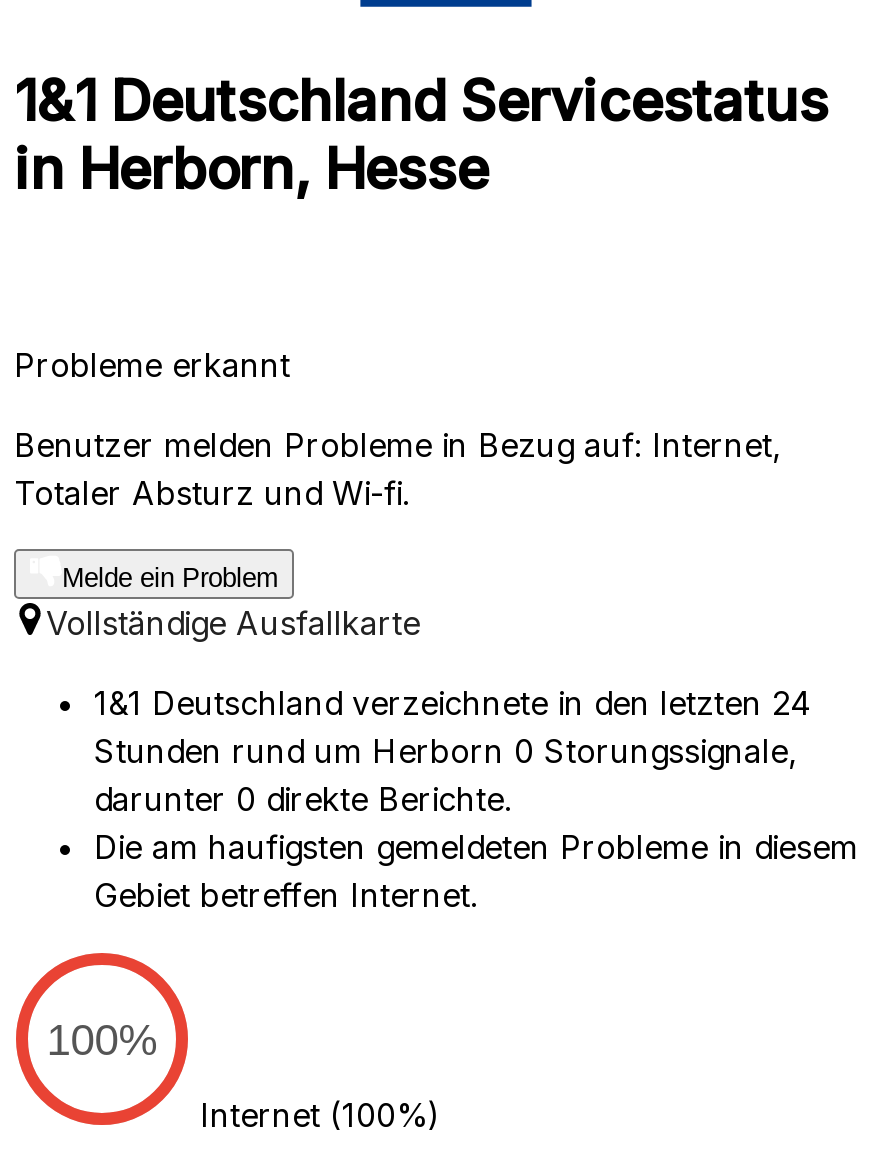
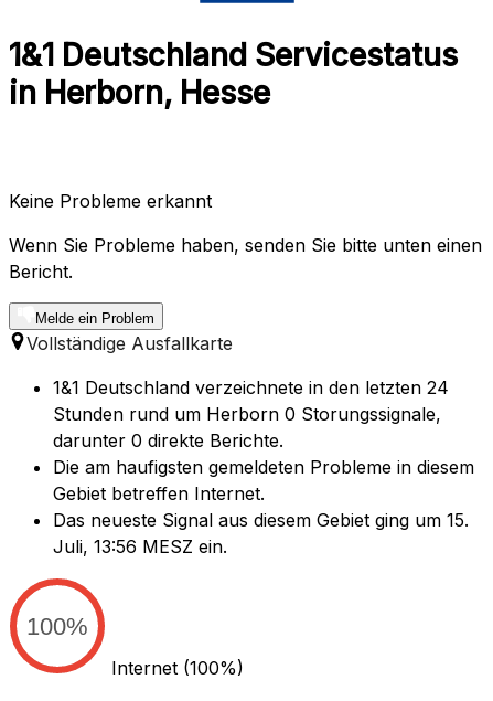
[14,346,290,386] Probleme erkannt -> [9,190,212,212] Keine Probleme erkannt
[14,426,782,514] Benutzer melden Probleme in Bezug auf: Internet, | Totaler Absturz und Wi-fi. -> [9,234,482,283] Wenn Sie Probleme haben, senden Sie bitte unten einen | Bericht.
none -> [53,509,469,558] Das neueste Signal aus diesem Gebiet ging um 15. | Juli, 13:56 MESZ ein.

